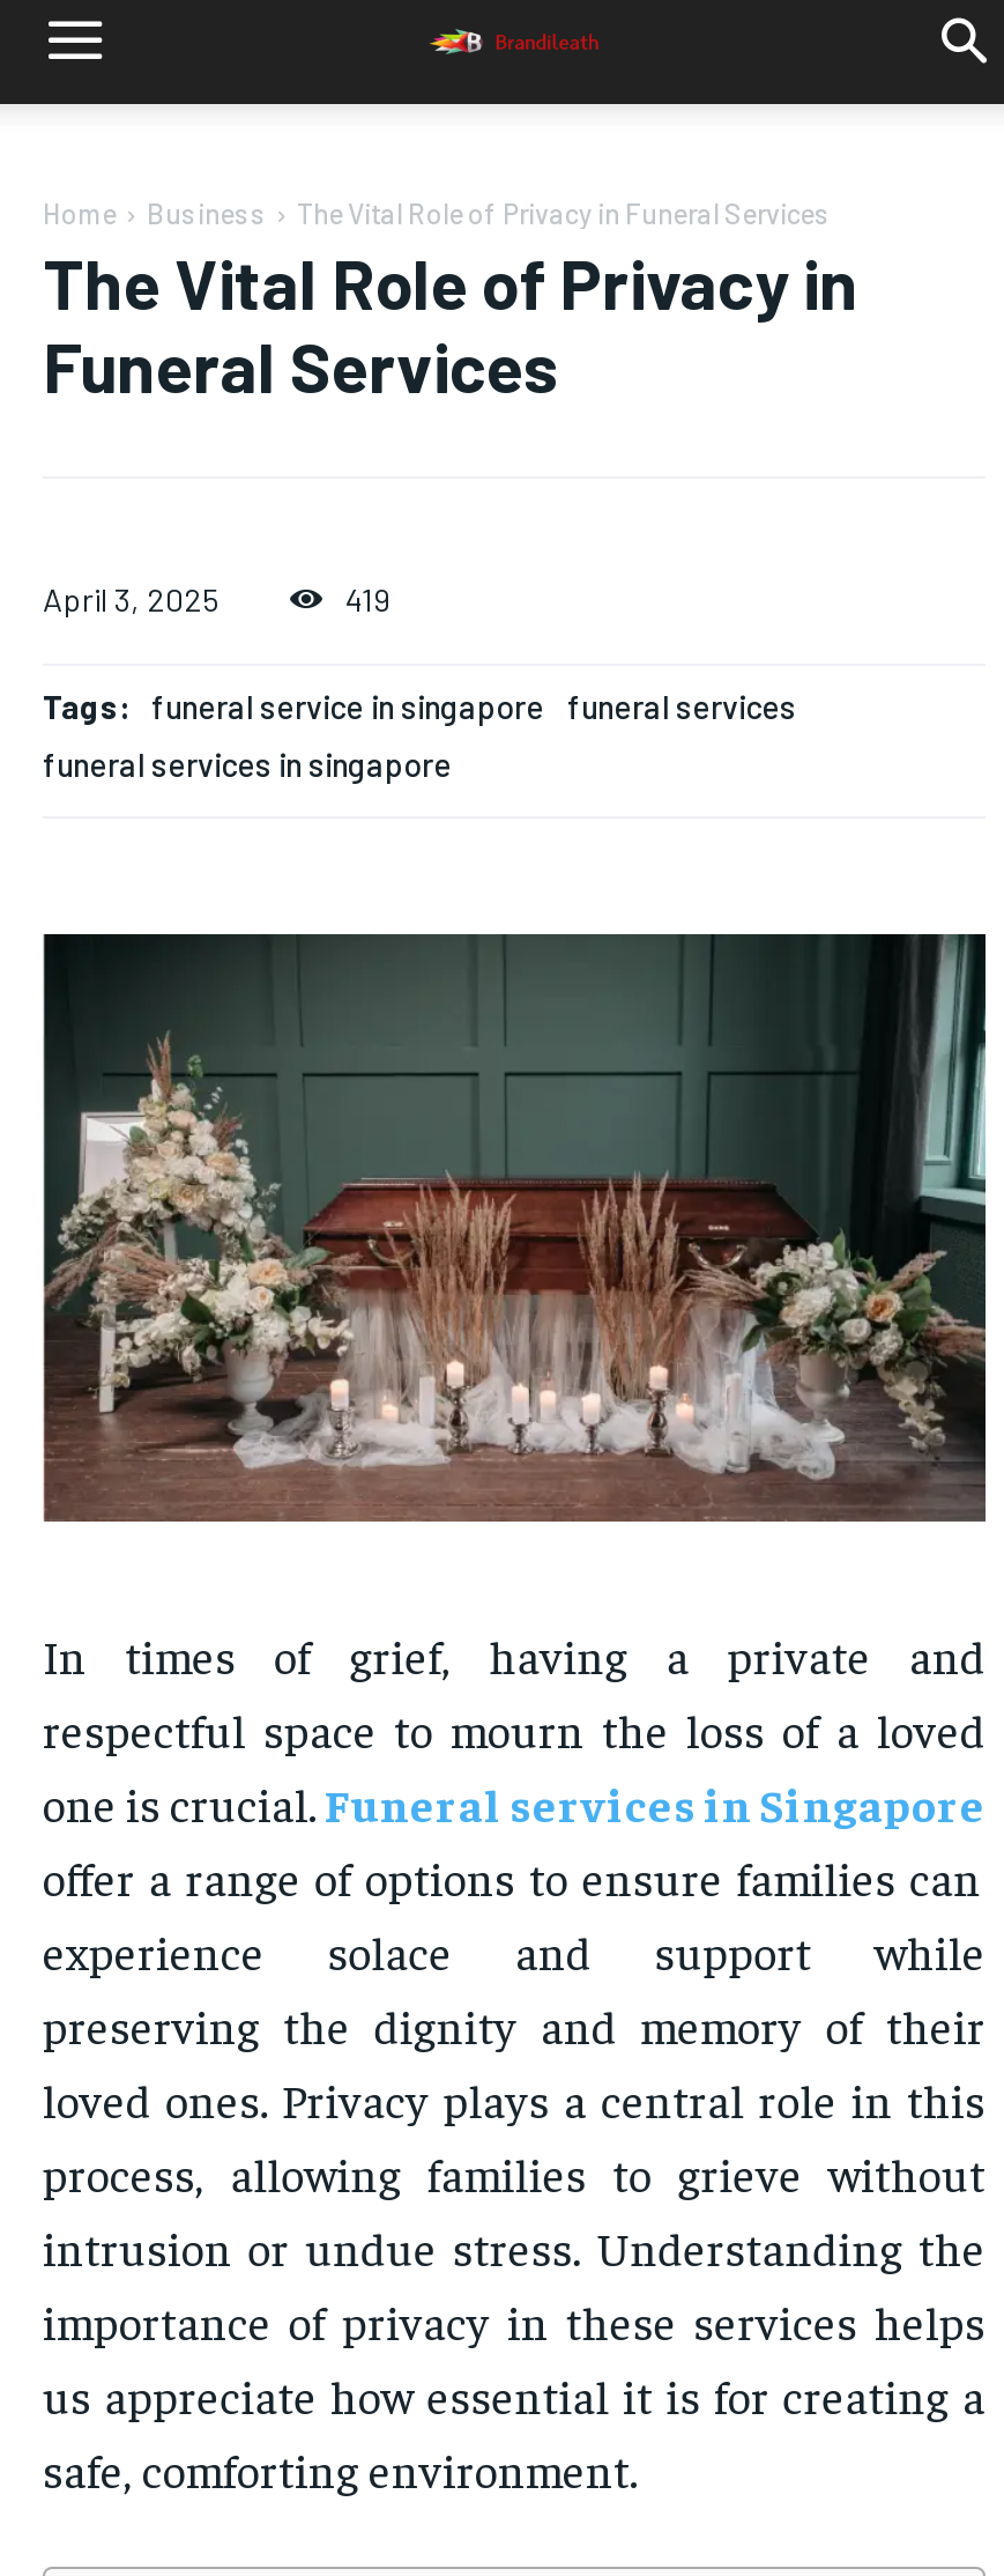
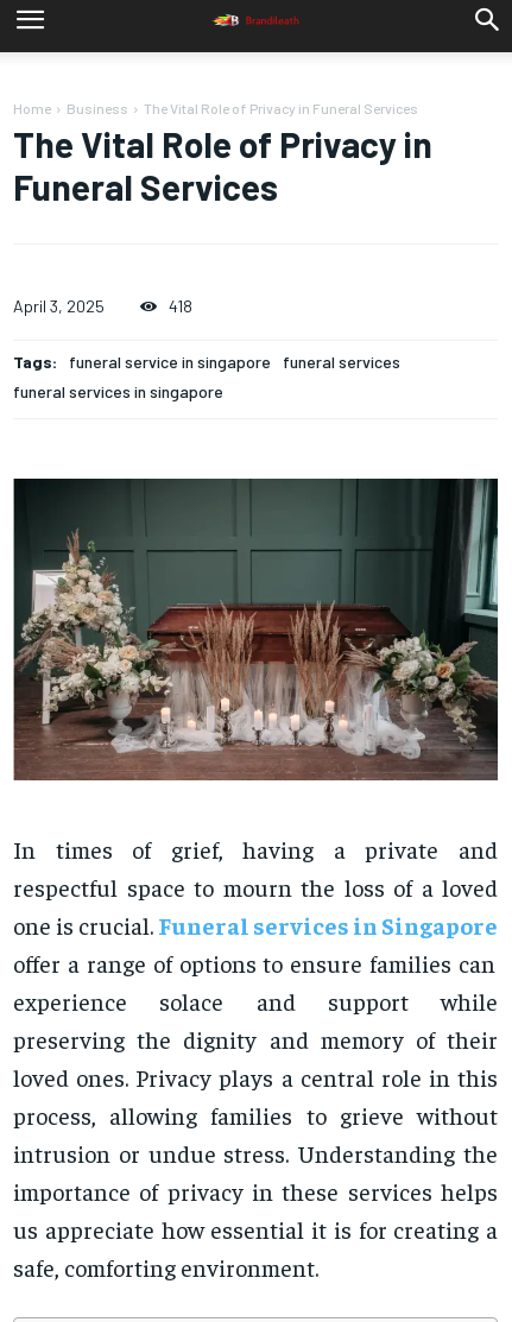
[345,579,392,619] 419 -> [169,296,192,317] 418

